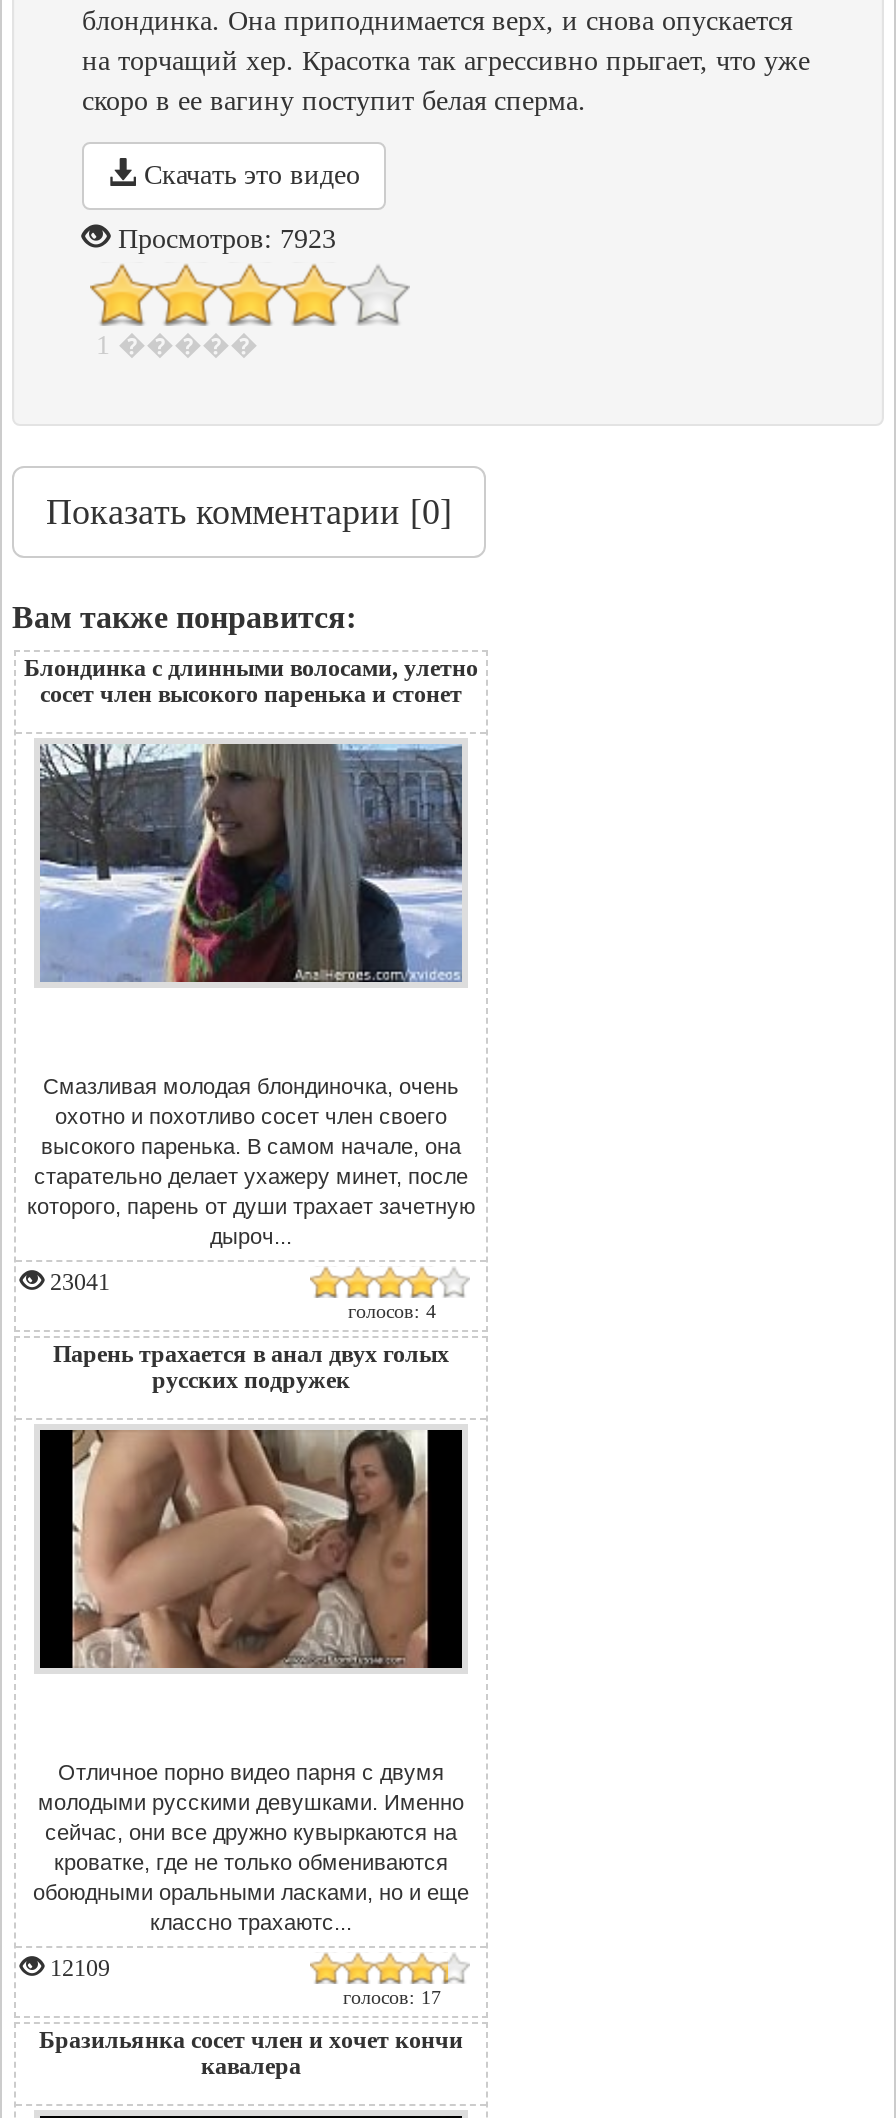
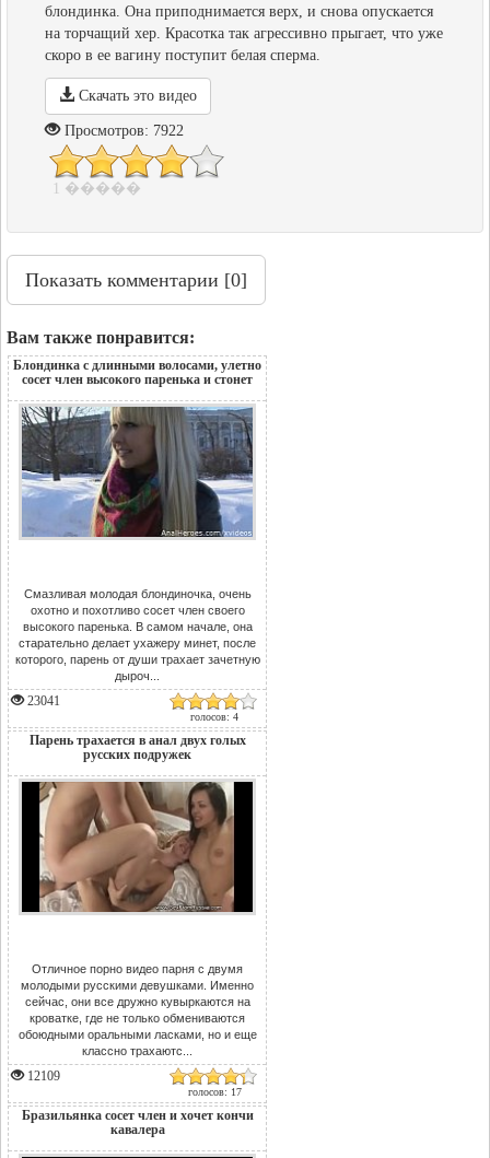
[110,224,336,254] Просмотров: 7923 -> [60,123,184,139] Просмотров: 7922

